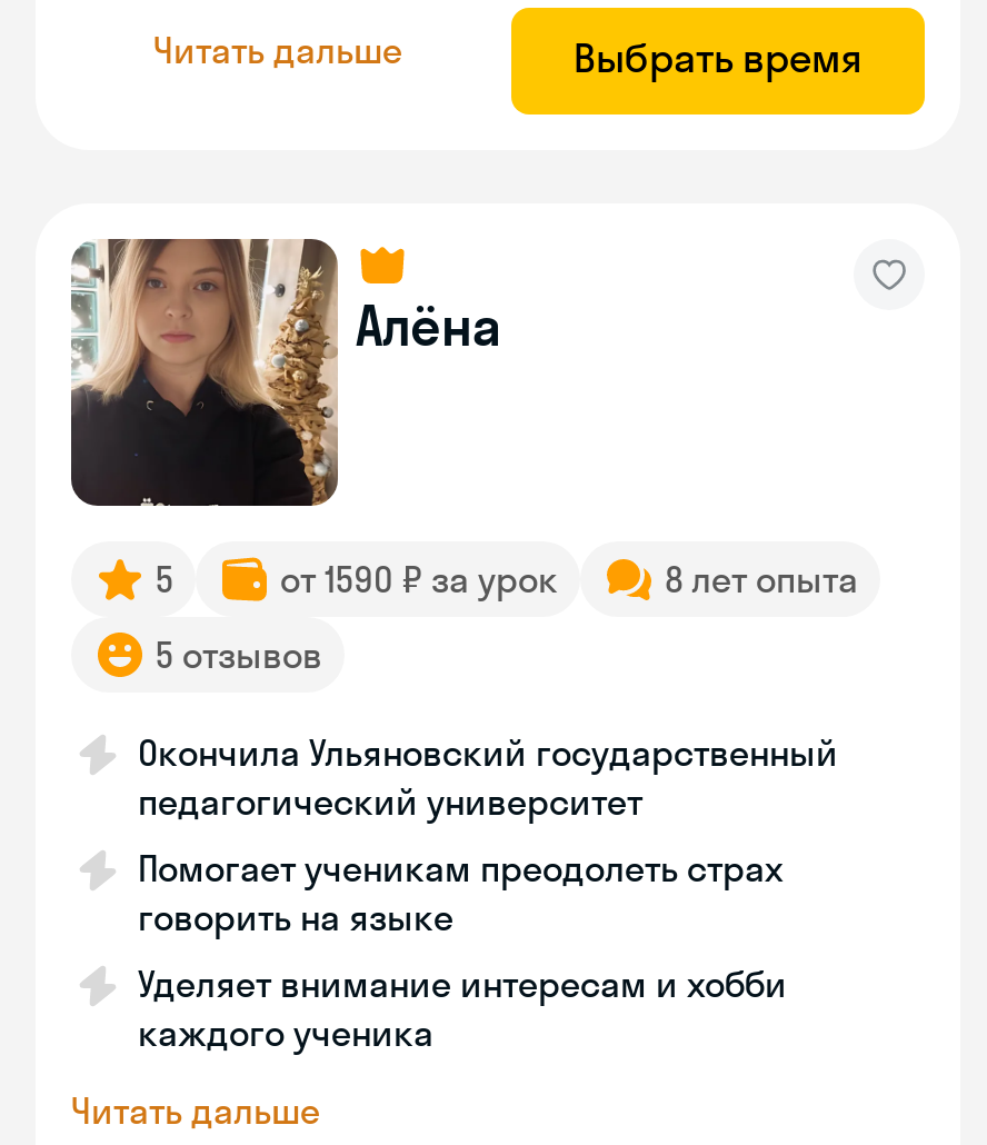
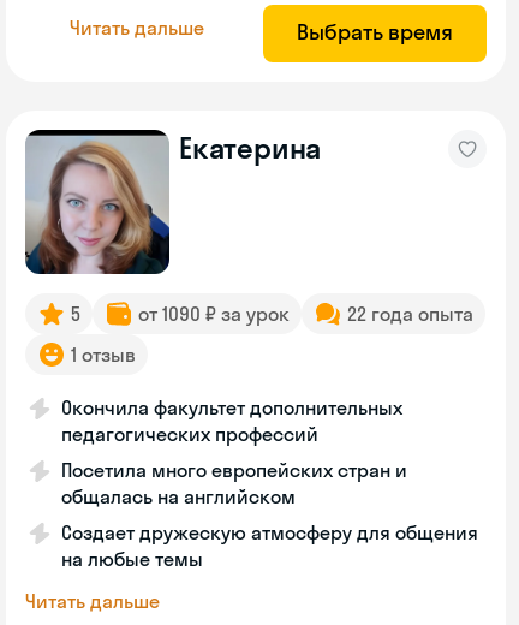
[71,237,500,508] [image] | Алёна -> [25,129,321,274] [image] | Екатерина
[280,557,858,601] от 1590 ₽ за урок | 8 лет опыта -> [138,302,473,326] от 1090 ₽ за урок | 22 года опыта
[156,633,322,677] 5 отзывов -> [71,343,136,367] 1 отзыв
[138,730,838,824] Окончила Ульяновский государственный | педагогический университет -> [61,395,402,446] Окончила факультет дополнительных | педагогических профессий
[138,846,782,939] Помогает ученикам преодолеть страх | говорить на языке -> [61,458,407,508] Посетила много европейских стран и | общалась на английском
[138,962,787,1055] Уделяет внимание интересам и хобби | каждого ученика -> [61,520,478,571] Создает дружескую атмосферу для общения | на любые темы

